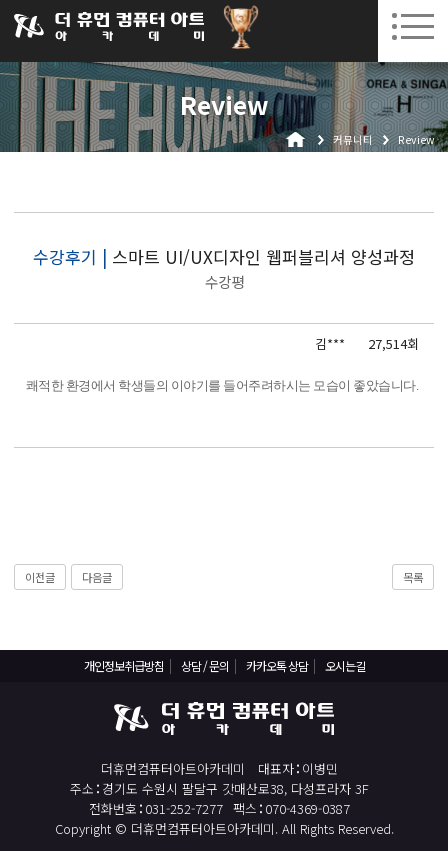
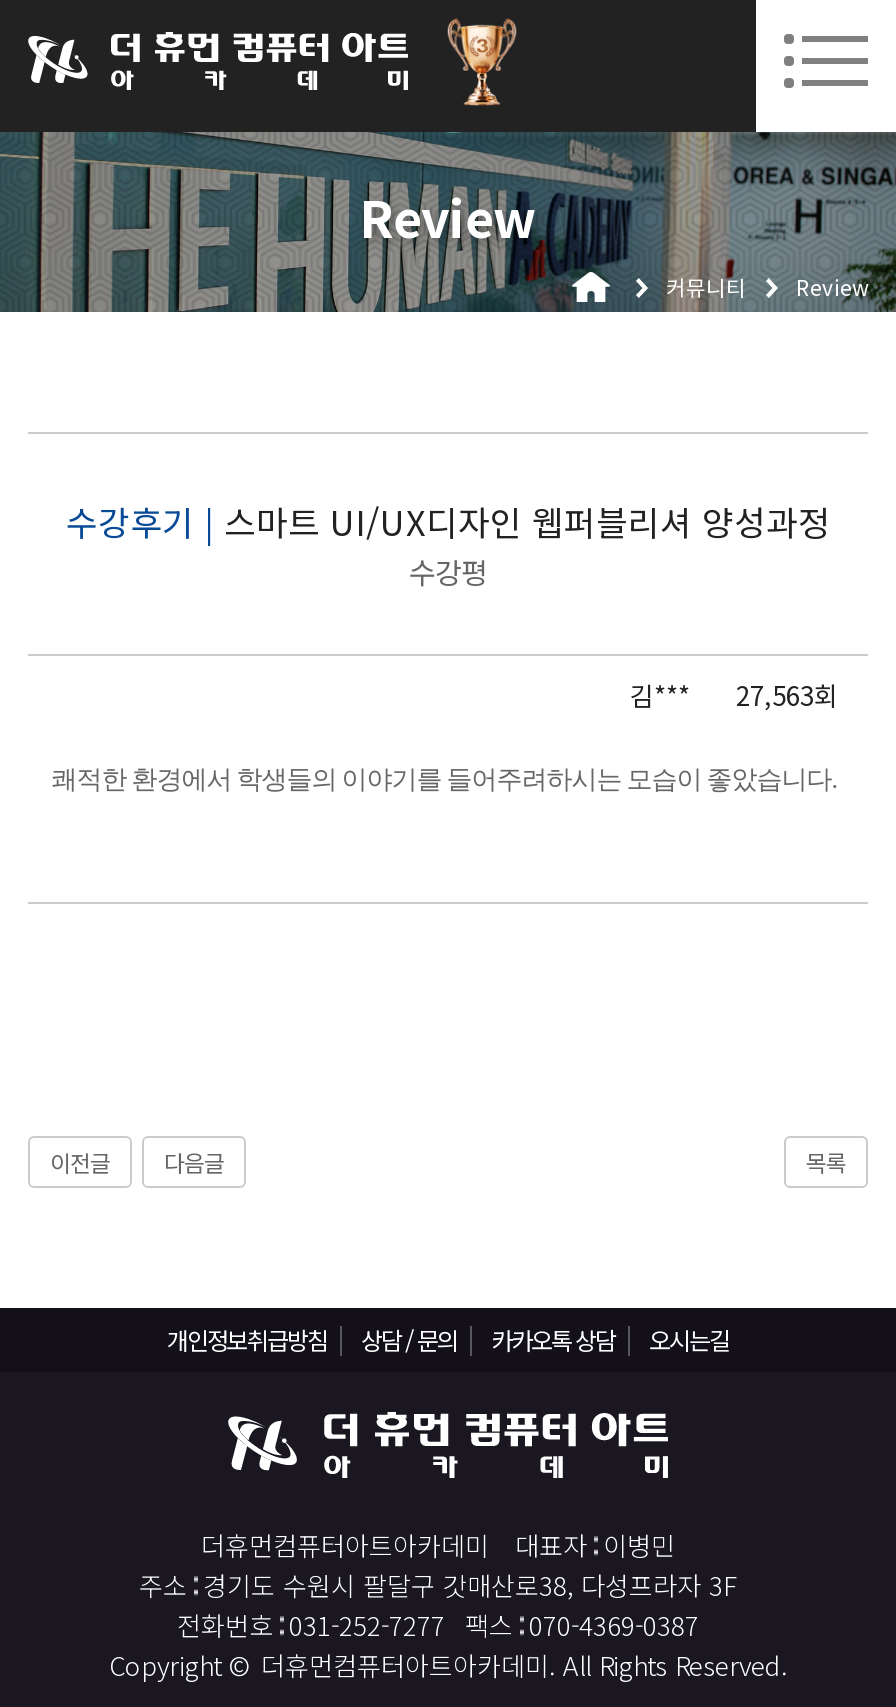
[315,334,419,353] 김*** 27,514회 -> [630,676,838,714] 김*** 27,563회

